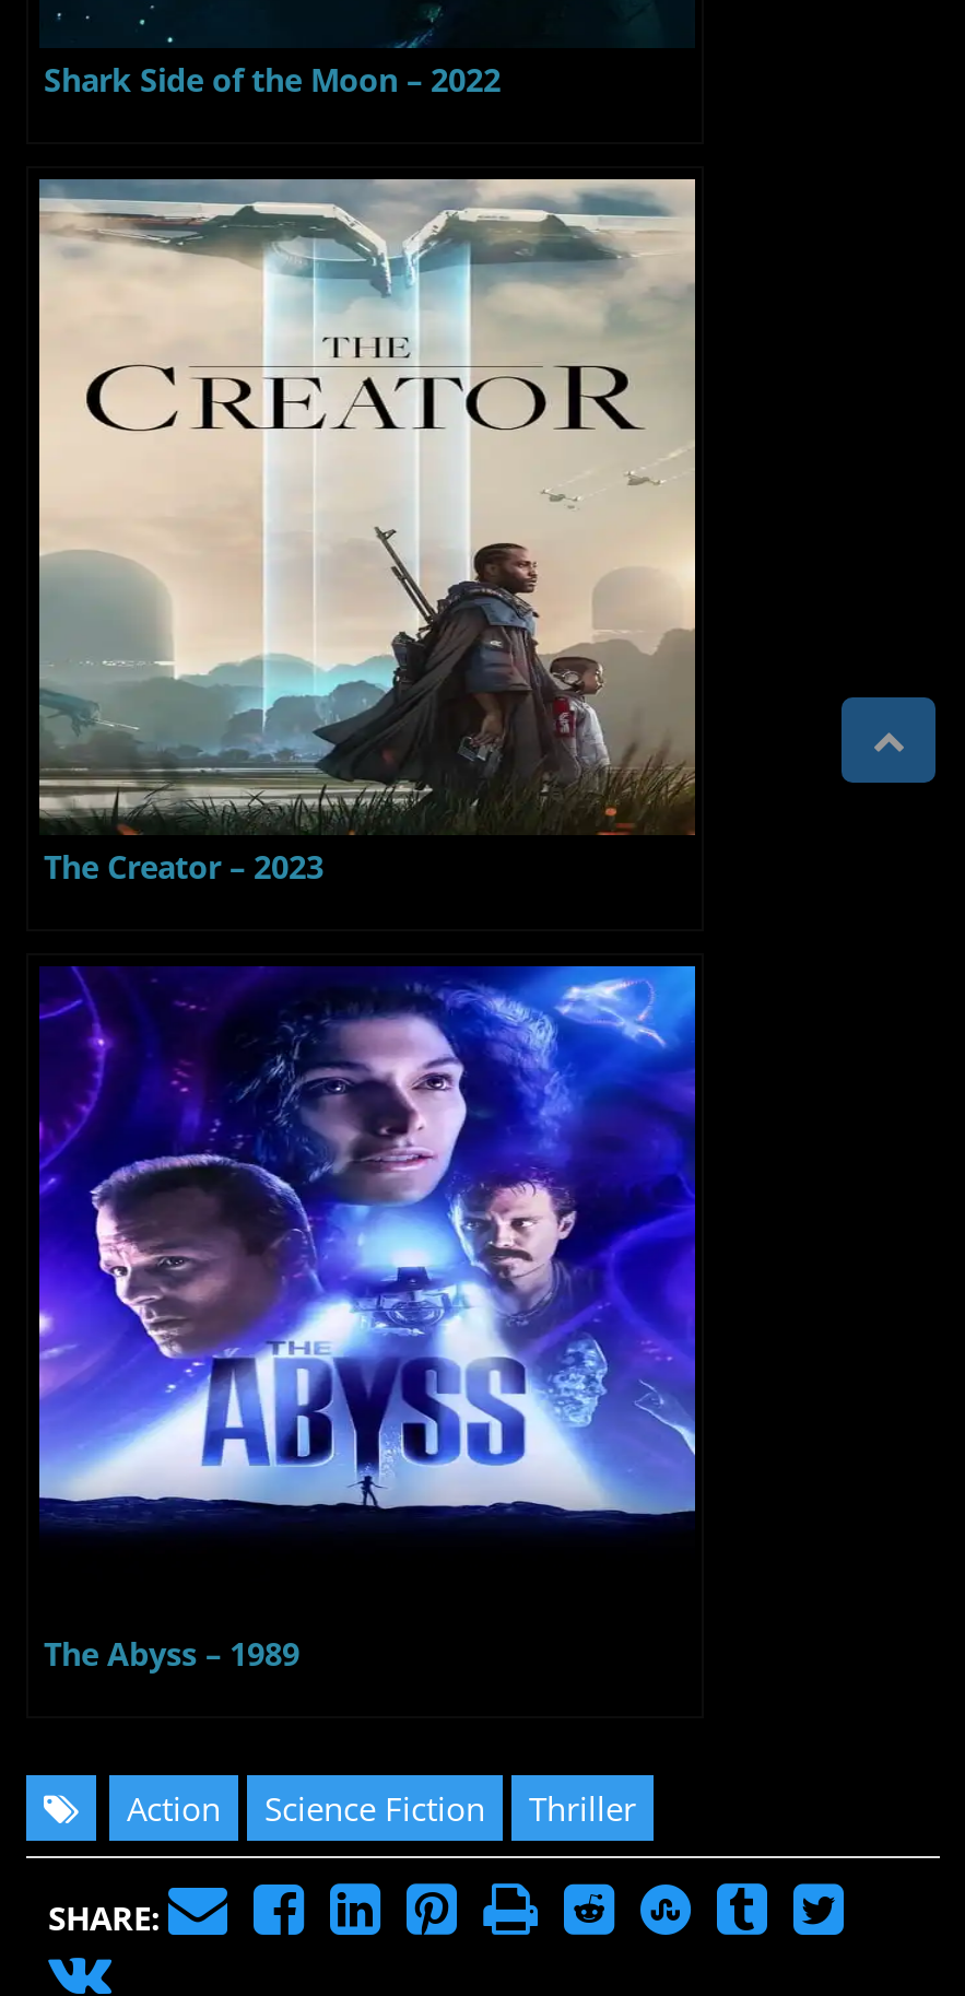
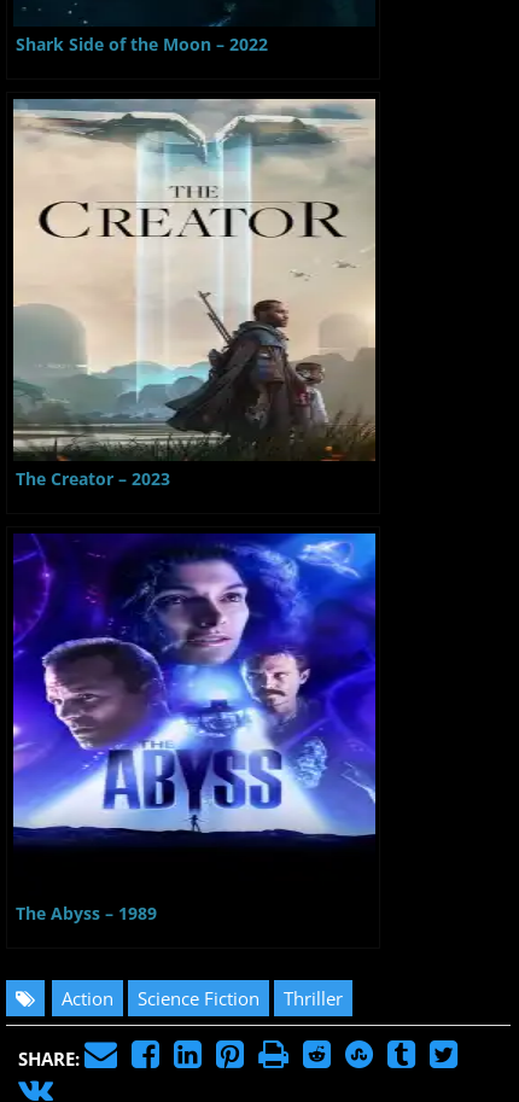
[839,695,938,785] [image] -> none

